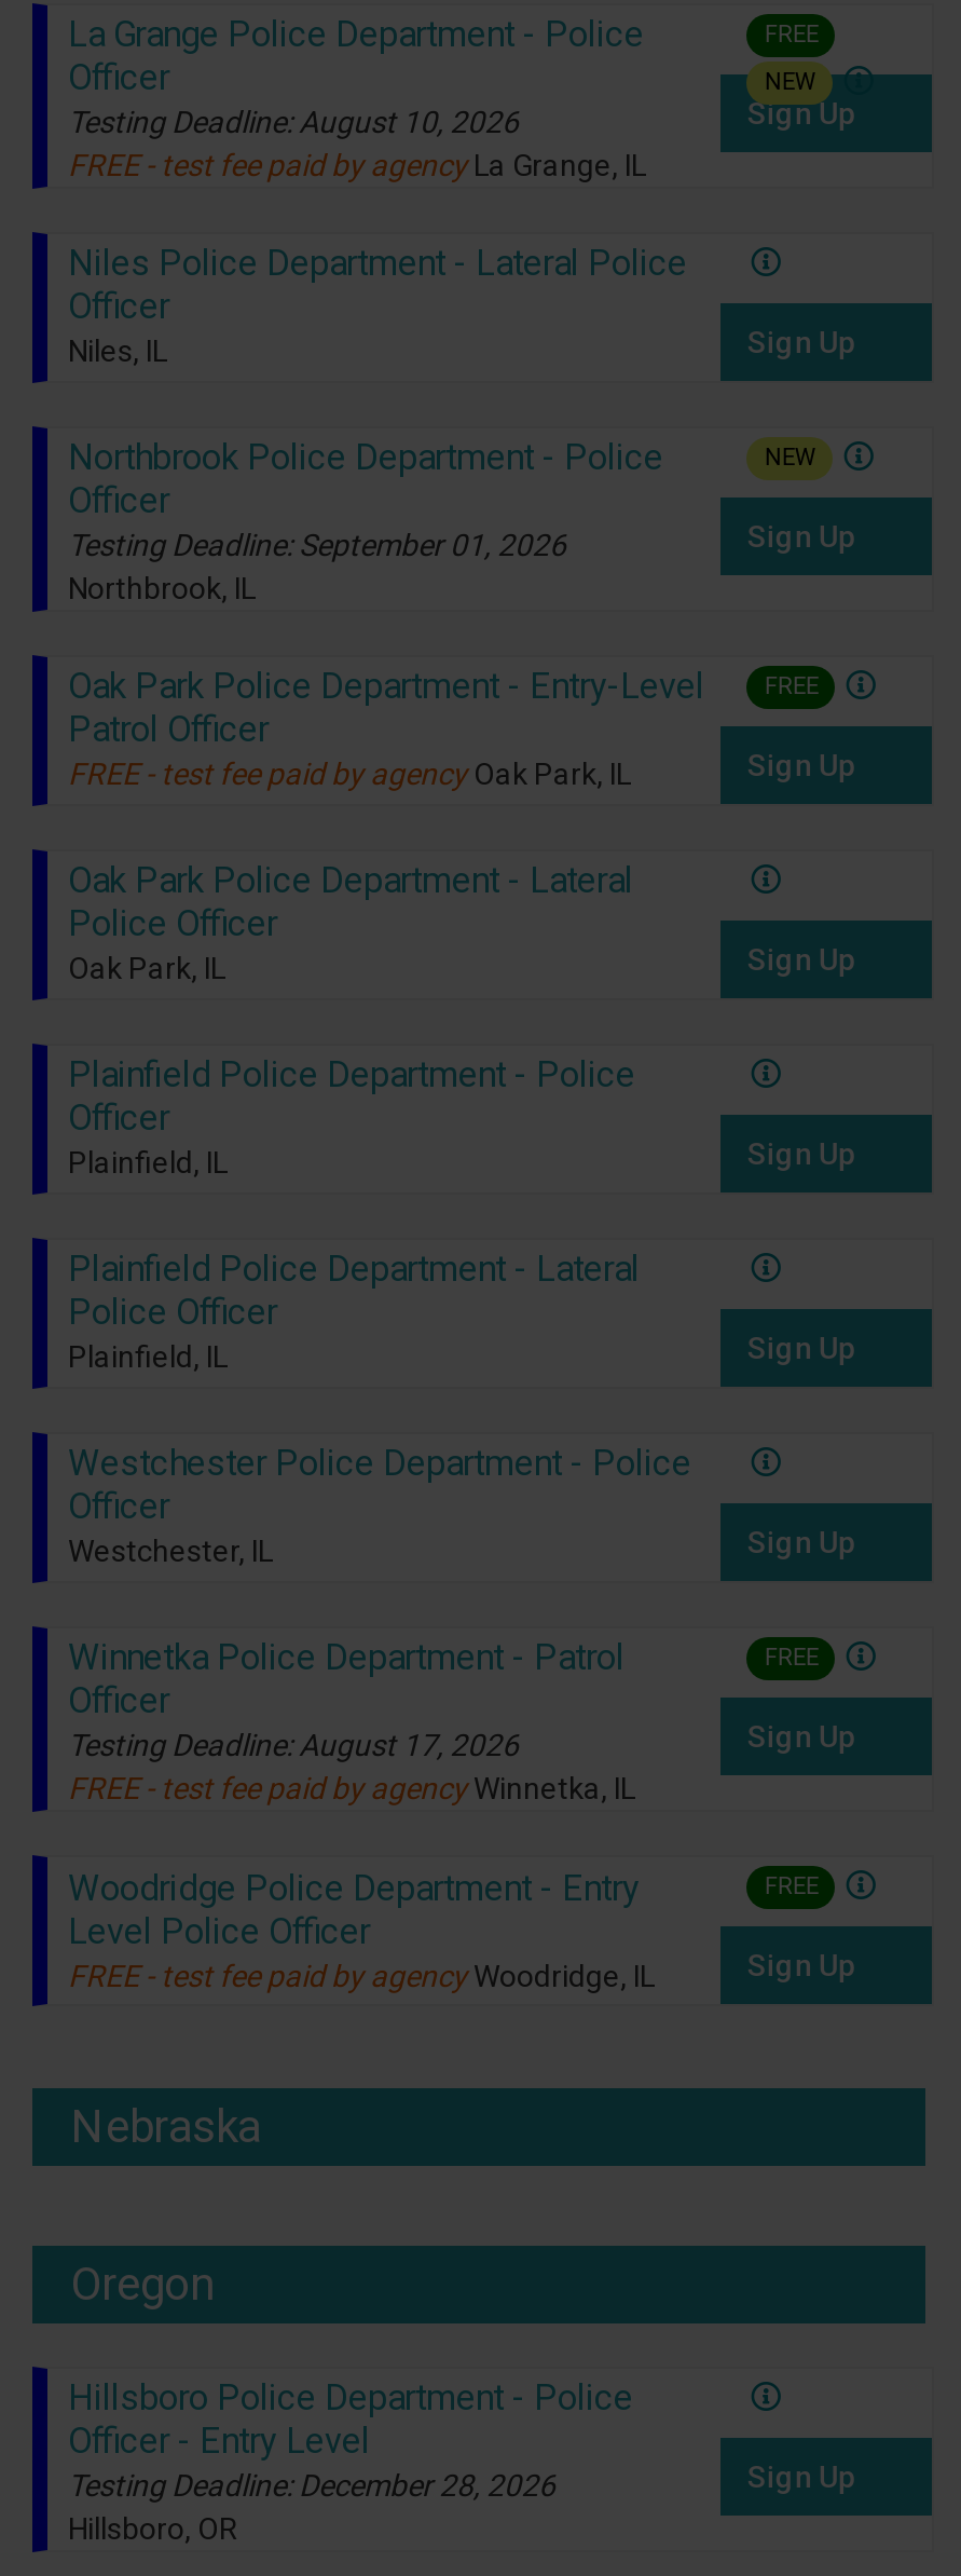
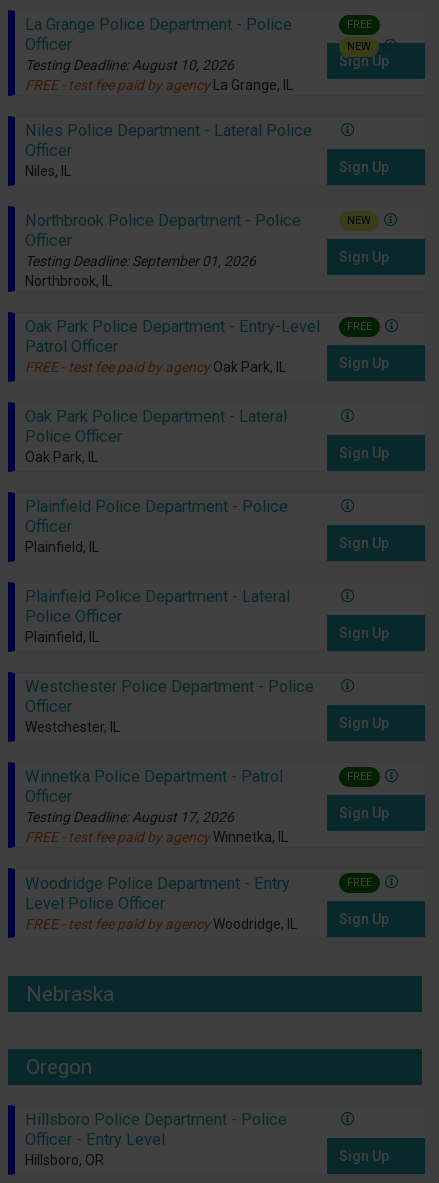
[68,2469,555,2503] Testing Deadline: December 28, 2026 -> none

